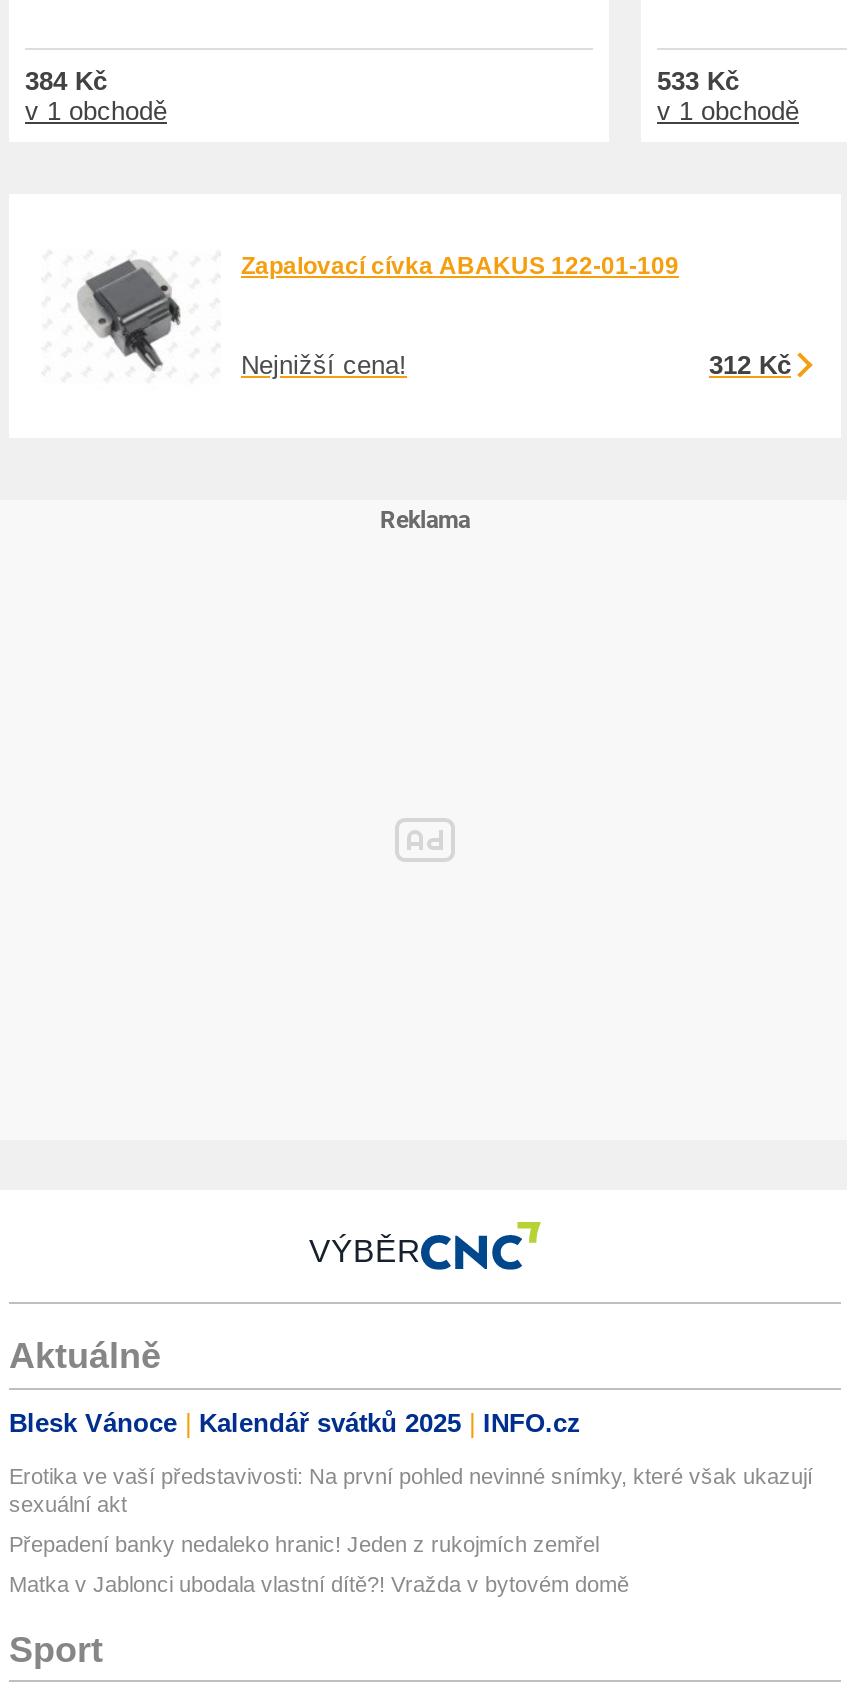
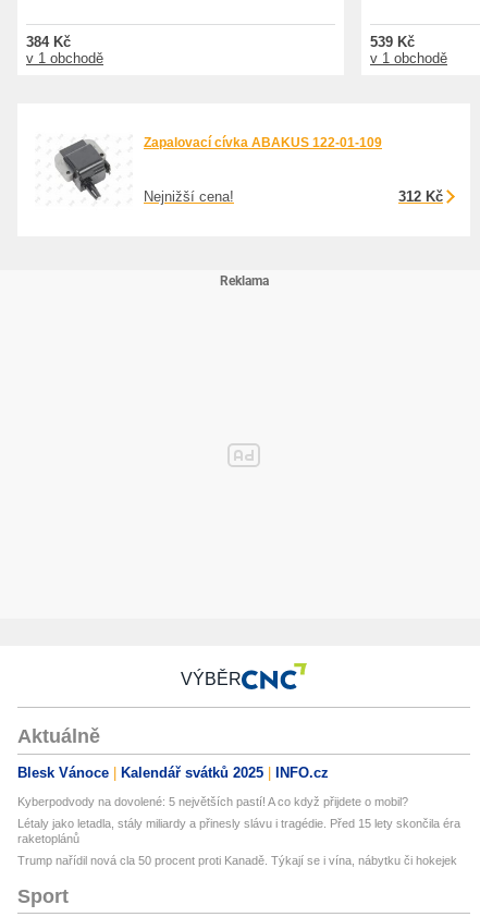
[657,66,739,96] 533 Kč -> [370,34,415,50] 539 Kč
[9,1464,813,1516] Erotika ve vaší představivosti: Na první pohled nevinné snímky, které však ukazují | sexuální akt -> [17,795,408,808] Kyberpodvody na dovolené: 5 největších pastí! A co když přijdete o mobil?
[9,1532,599,1556] Přepadení banky nedaleko hranic! Jeden z rukojmích zemřel -> [17,817,460,845] Létaly jako letadla, stály miliardy a přinesly slávu i tragédie. Před 15 lety skončila éra | raketoplánů
[9,1572,629,1596] Matka v Jablonci ubodala vlastní dítě?! Vražda v bytovém domě -> [17,854,457,867] Trump nařídil nová cla 50 procent proti Kanadě. Týkají se i vína, nábytku či hokejek

